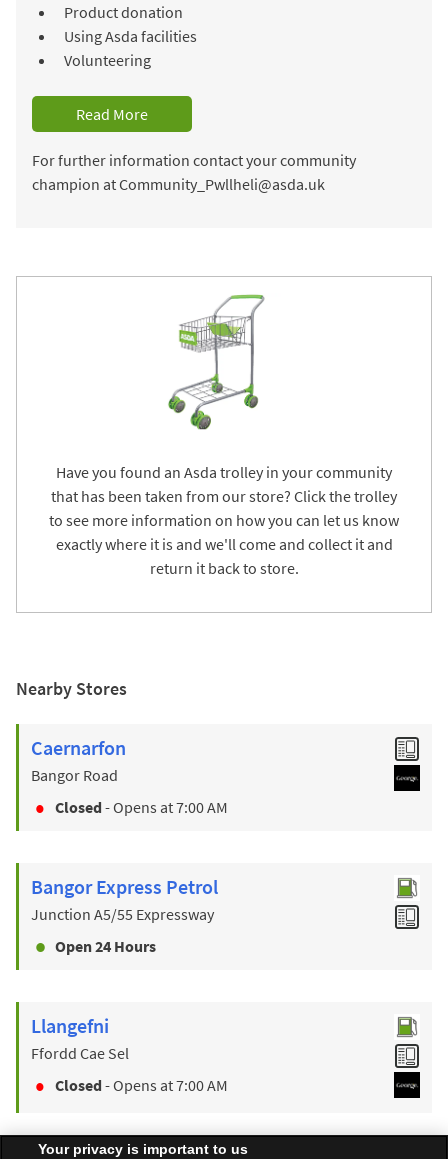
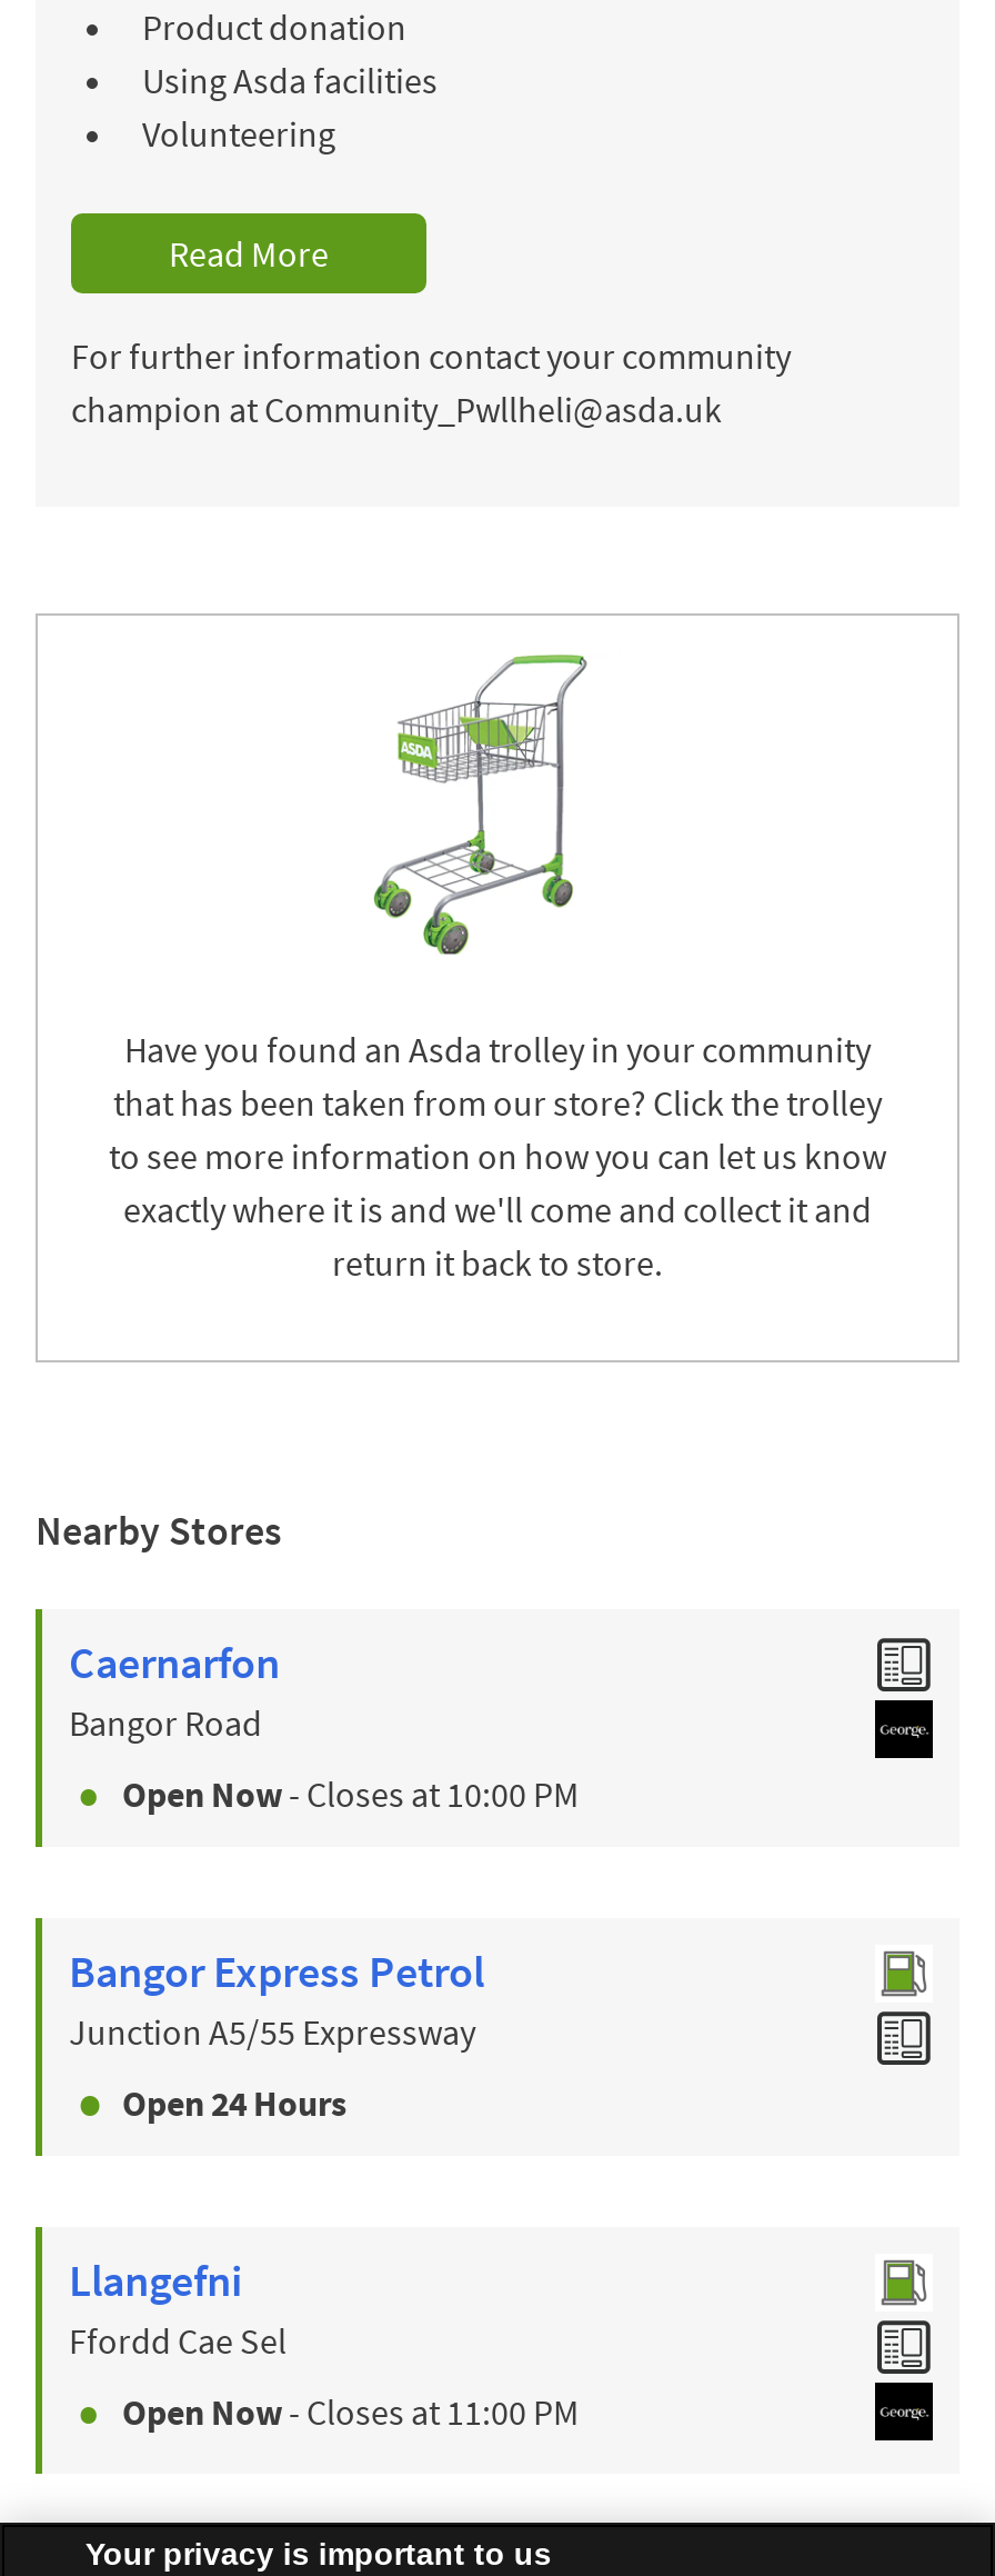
[55,797,228,817] Closed - Opens at 7:00 AM -> [122,1771,580,1816] Open Now - Closes at 10:00 PM
[55,1075,228,1095] Closed - Opens at 7:00 AM -> [122,2389,580,2434] Open Now - Closes at 11:00 PM

